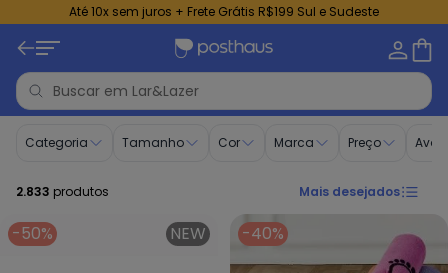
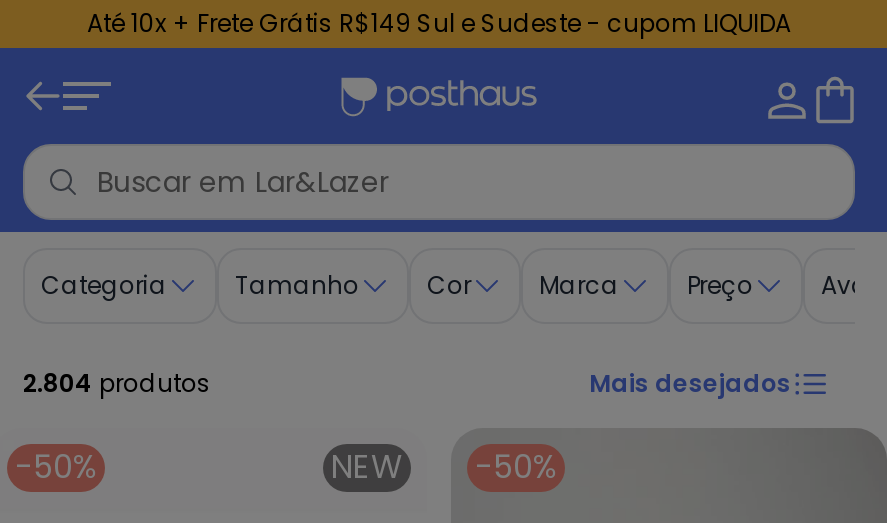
[69,3,379,20] Até 10x sem juros + Frete Grátis R$199 Sul e Sudeste -> [87,6,791,40] Até 10x + Frete Grátis R$149 Sul e Sudeste - cupom LIQUIDA
[16,183,109,200] 2.833 produtos -> [23,367,211,401] 2.804 produtos
[170,222,284,245] NEW -40% -> [331,445,557,491] NEW -50%

